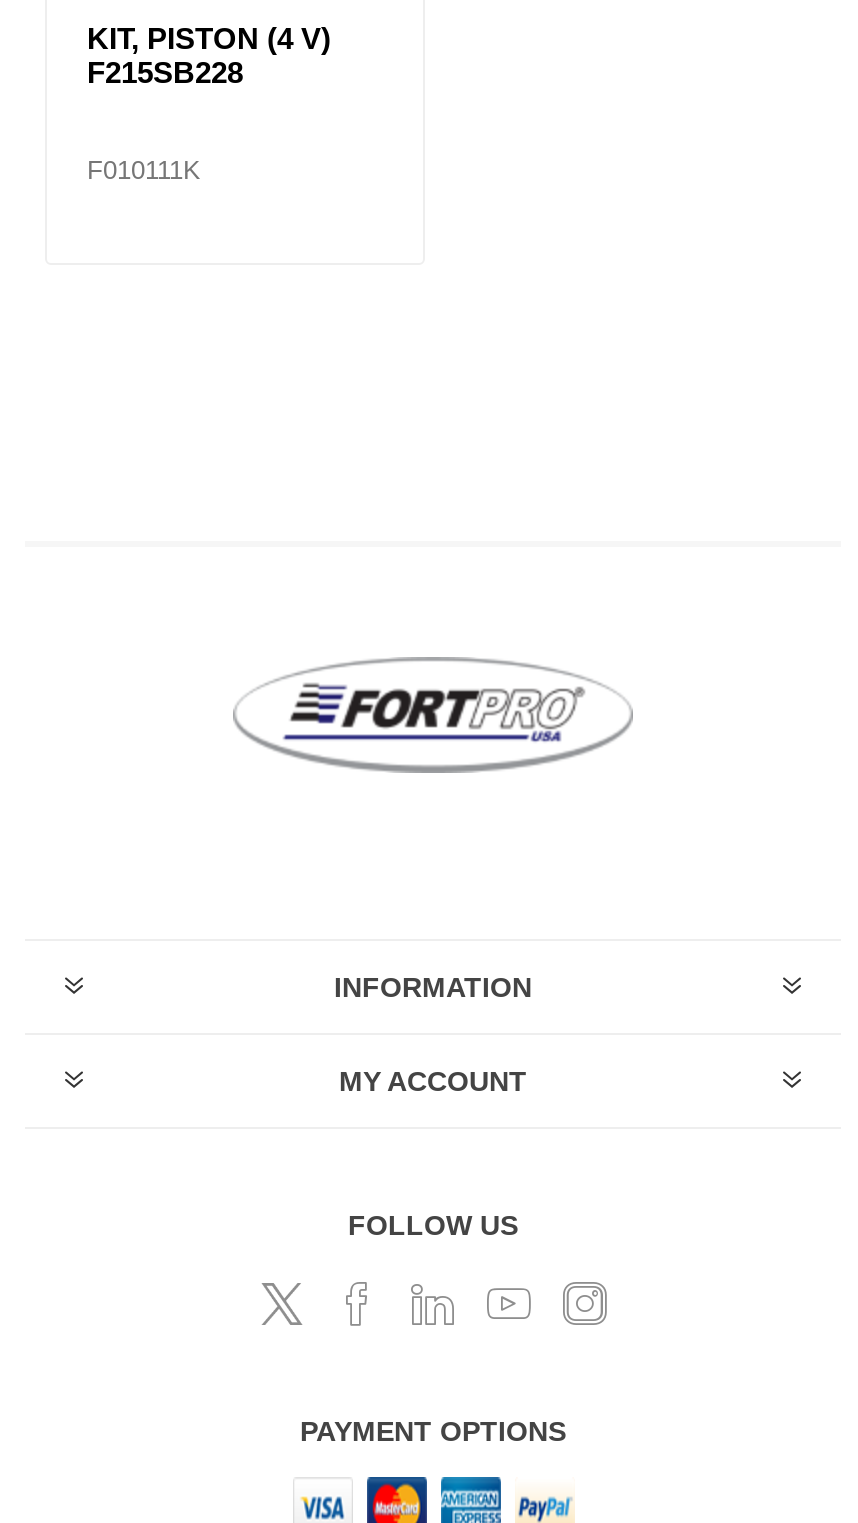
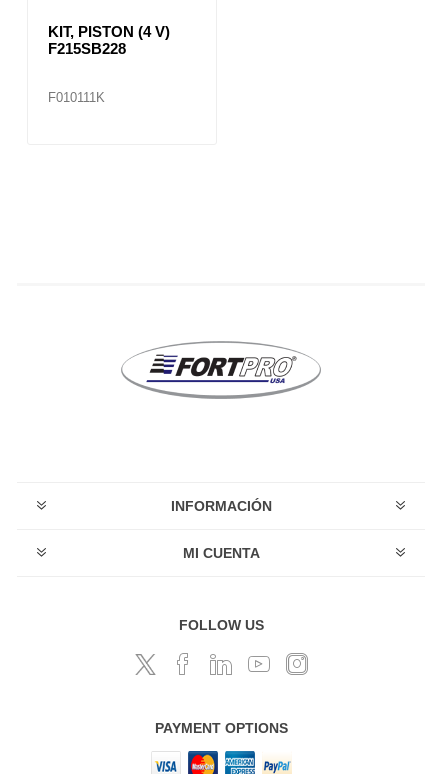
[334,971,532,1003] INFORMATION -> [170,498,271,514] INFORMACIÓN
[339,1065,527,1097] MY ACCOUNT -> [182,545,259,561] MI CUENTA

